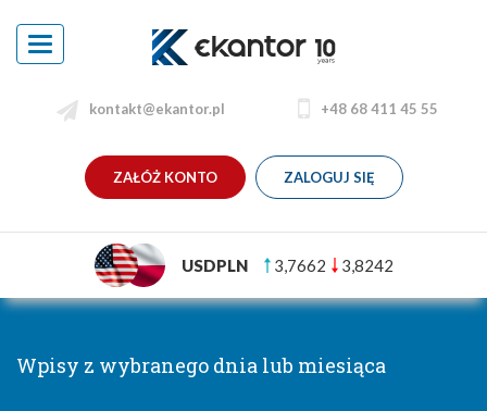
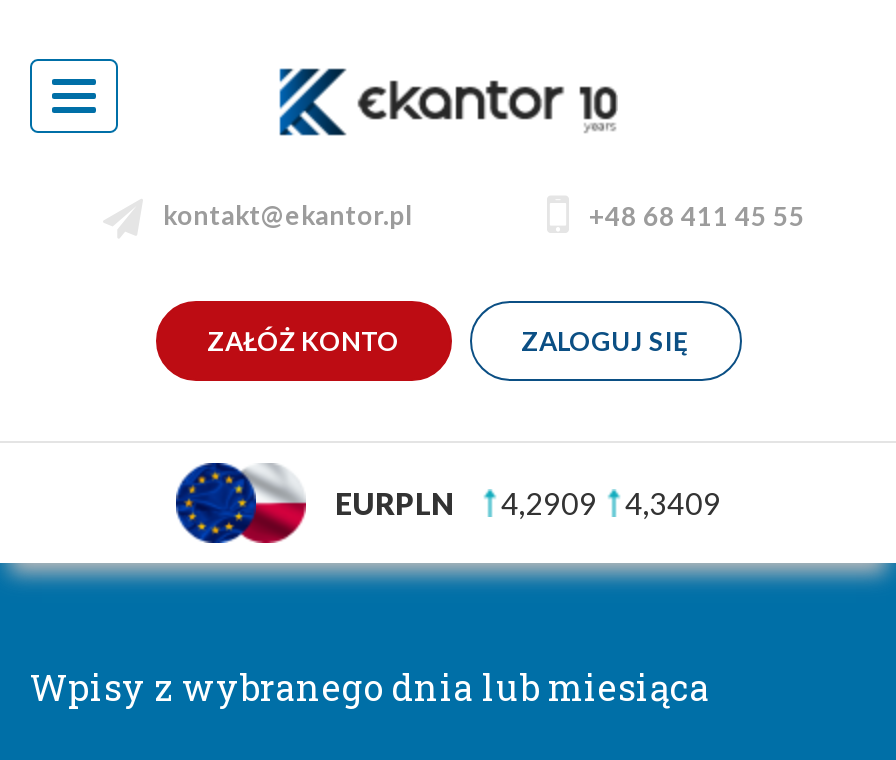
[95,242,393,287] [image] | USDPLN | 3,7662 | 3,8242 -> [176,461,721,545] [image] | EURPLN | 4,2909 | 4,3409

